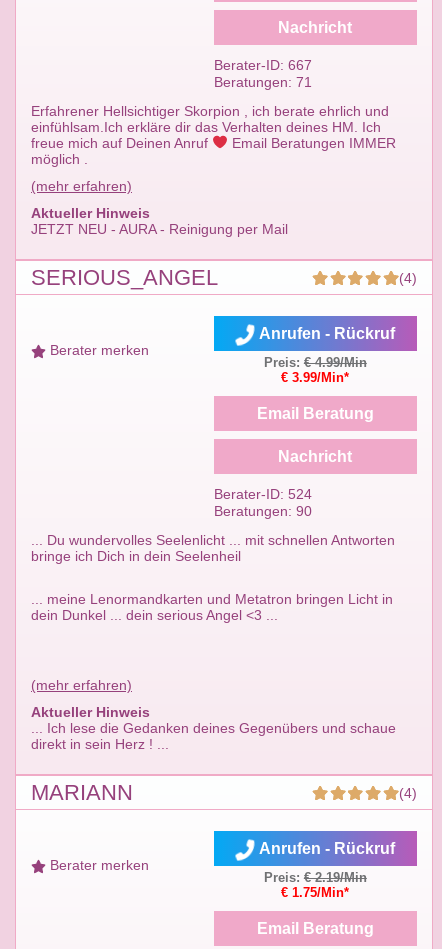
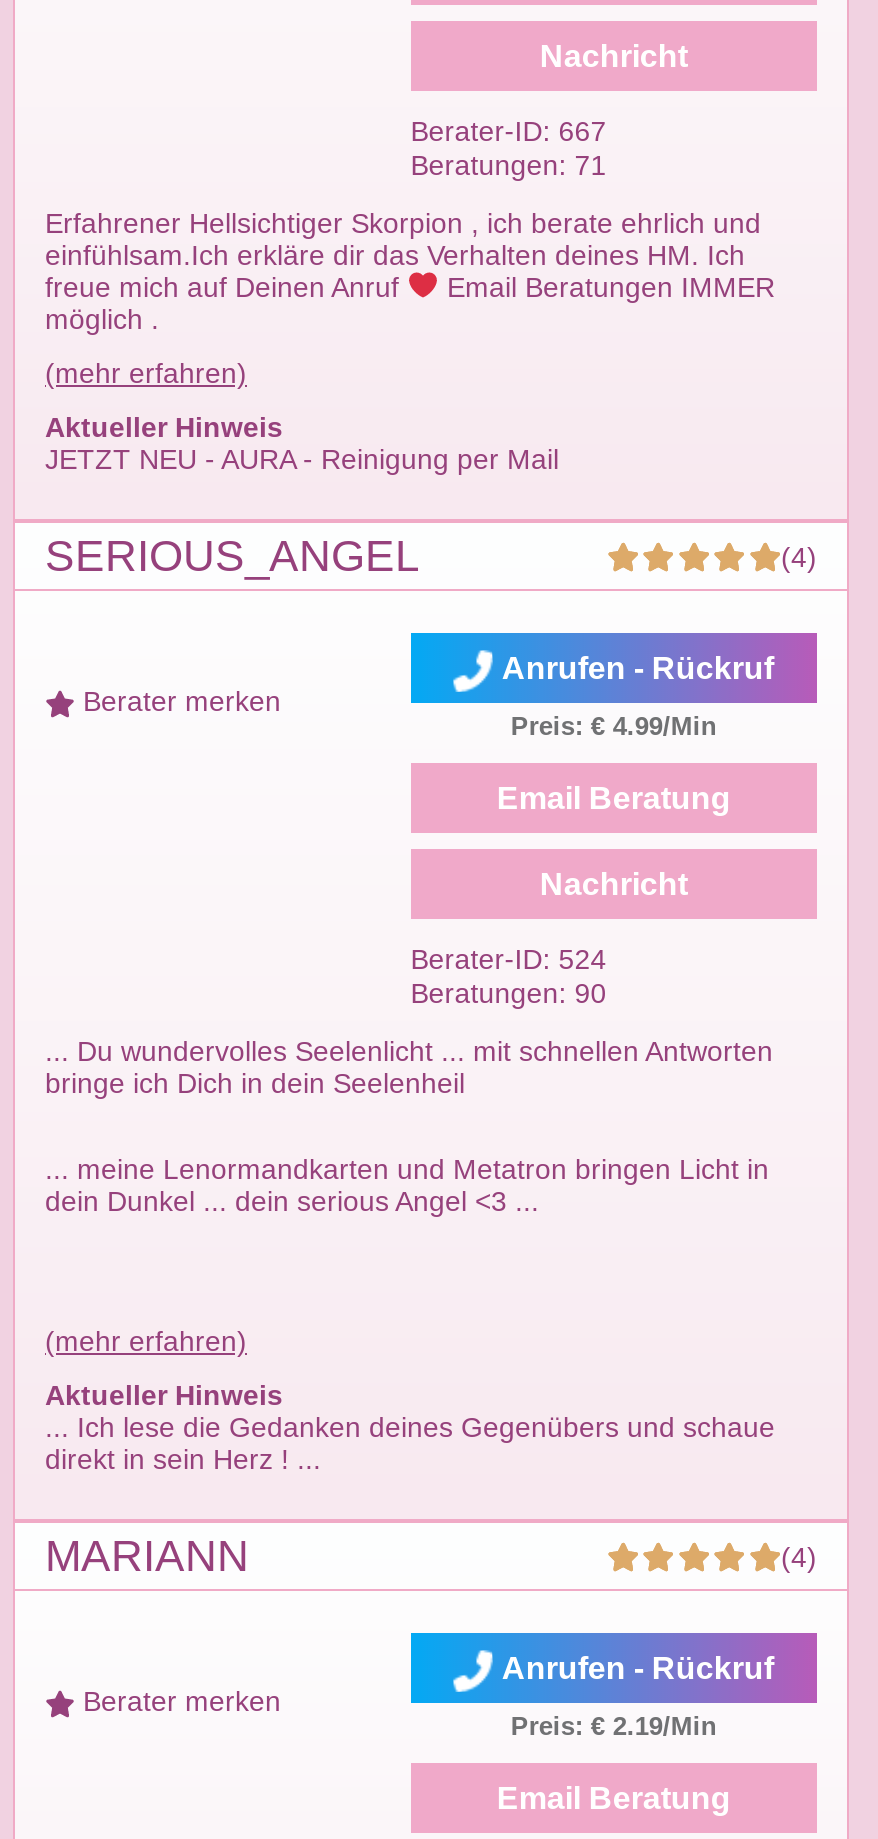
[281,370,349,385] € 3.99/Min* -> none
[281,885,349,900] € 1.75/Min* -> none

